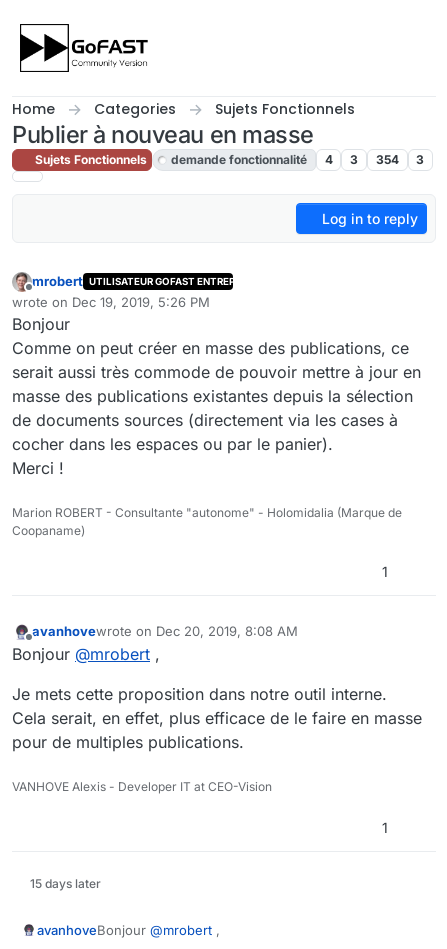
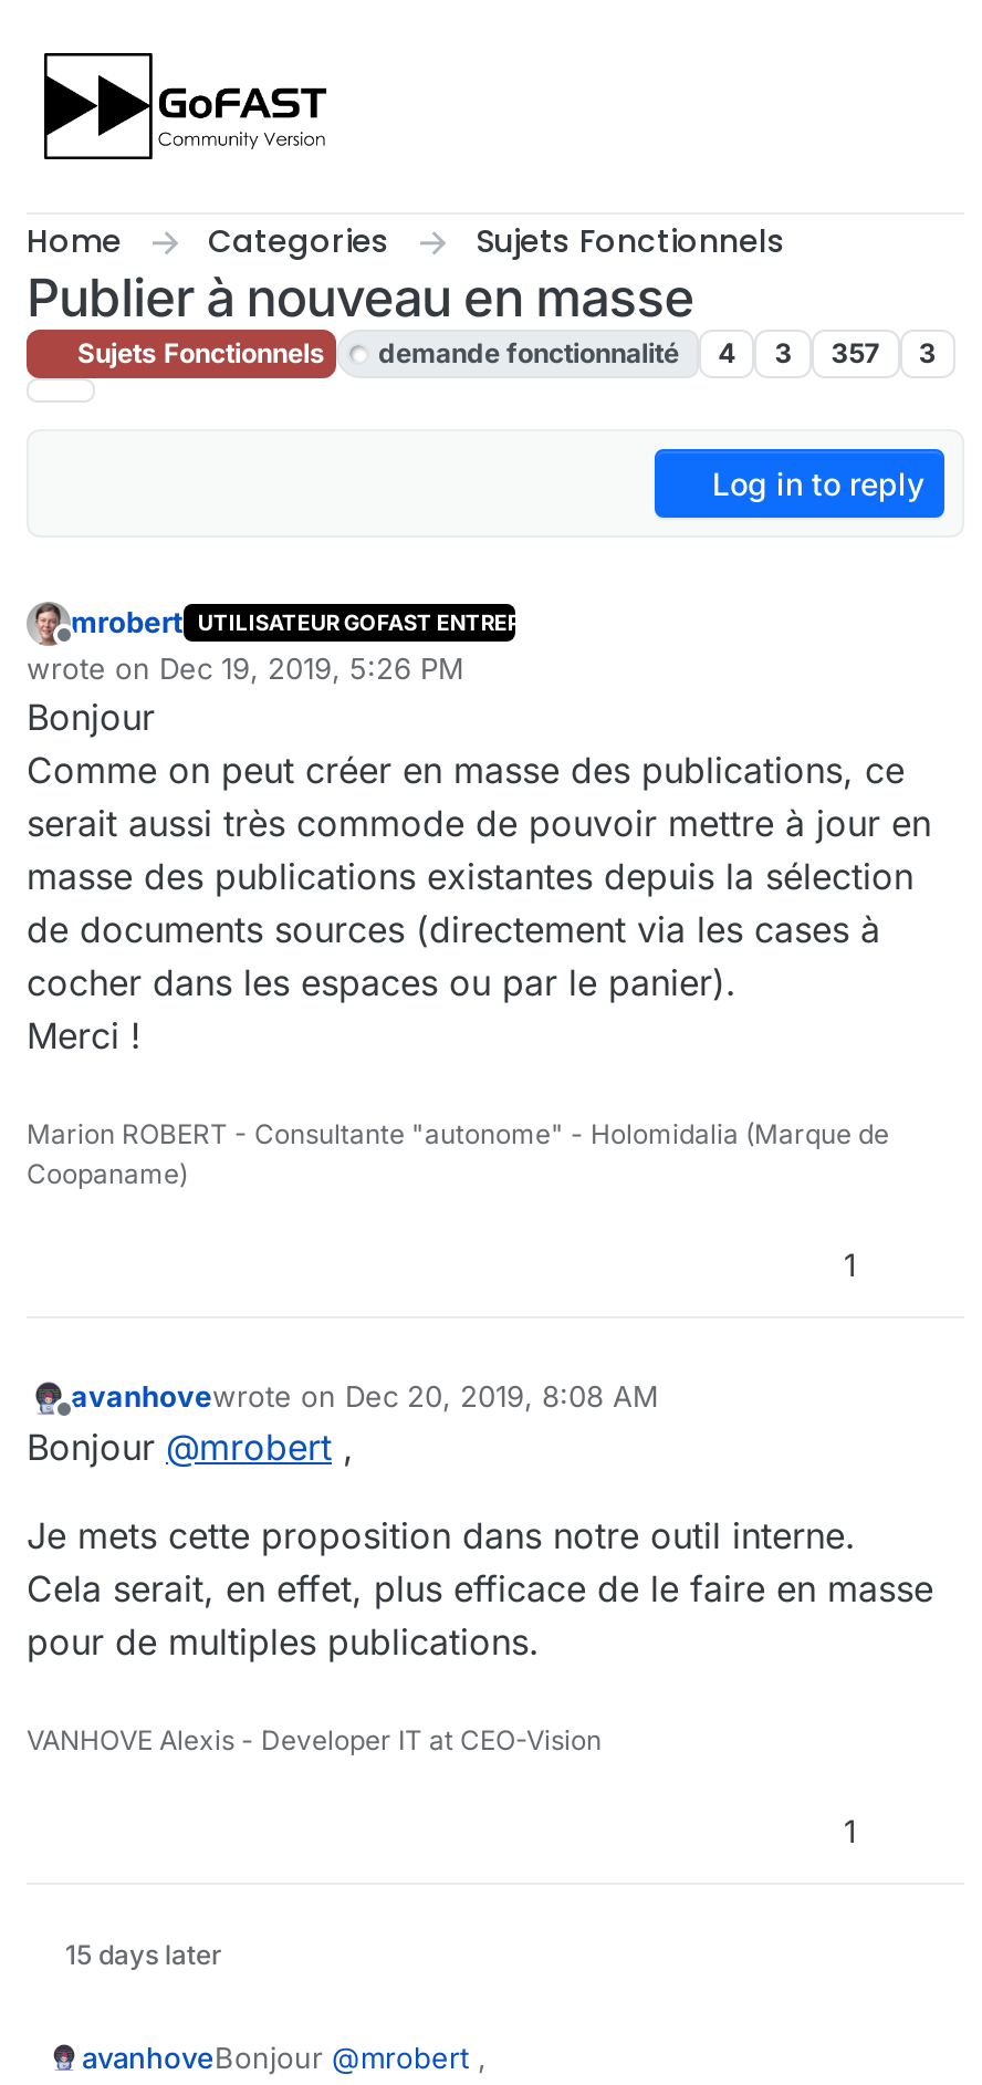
[32,152,424,167] Sujets Fonctionnels demande fonctionnalité 4 3 354 3 -> [71,337,936,370] Sujets Fonctionnels demande fonctionnalité 4 3 357 3

